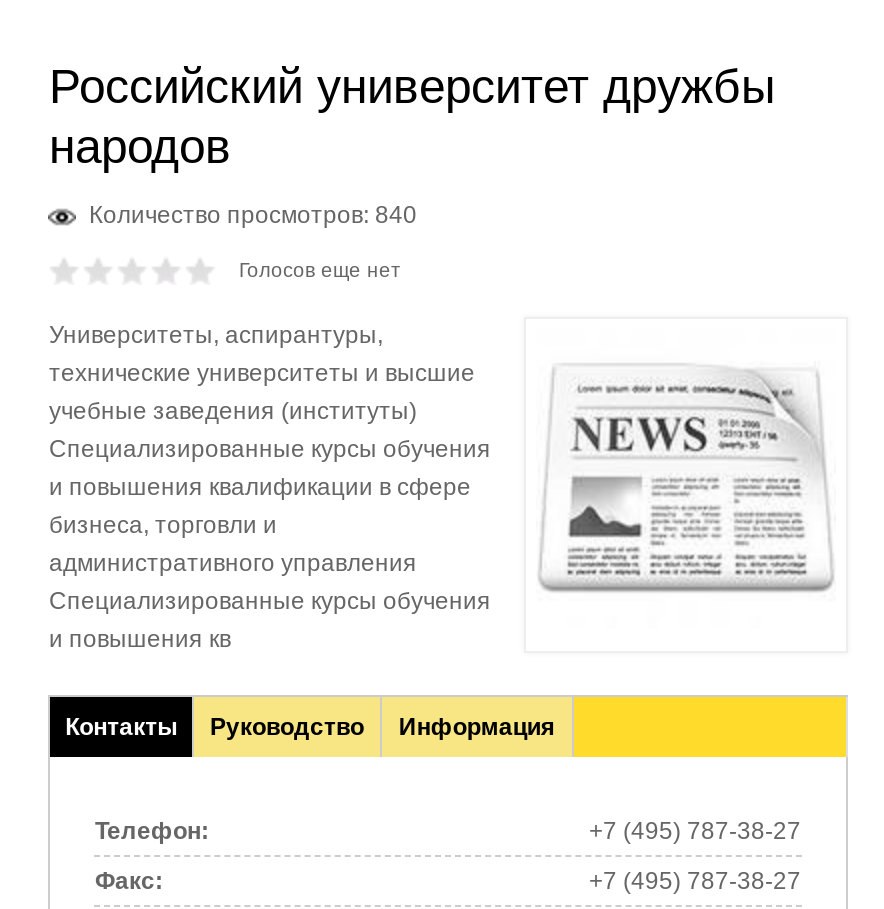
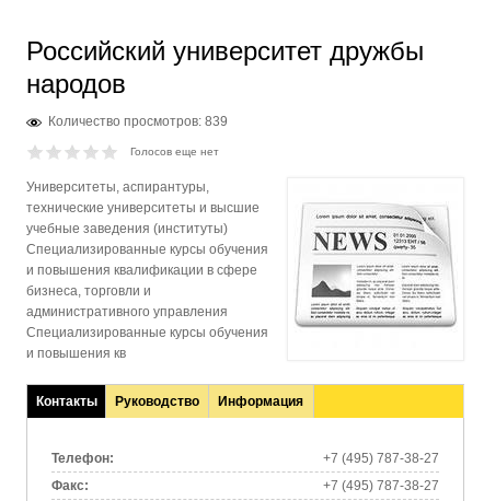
[89,201,417,229] Количество просмотров: 840 -> [49,114,228,129] Количество просмотров: 839

